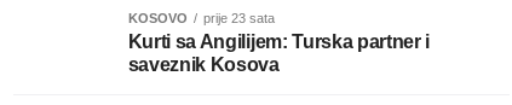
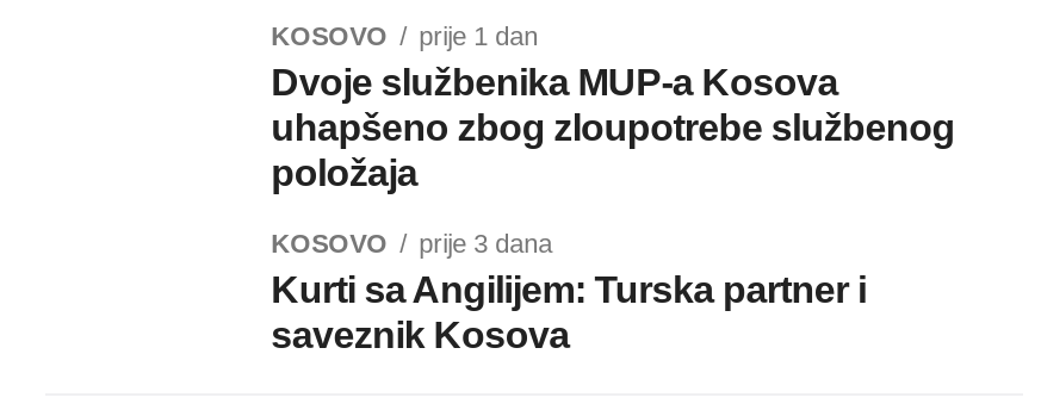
[203,11,274,25] prije 23 sata -> [271,21,955,257] prije 1 dan | Dvoje službenika MUP-a Kosova | uhapšeno zbog zloupotrebe službenog | položaja | KOSOVO | prije 3 dana

